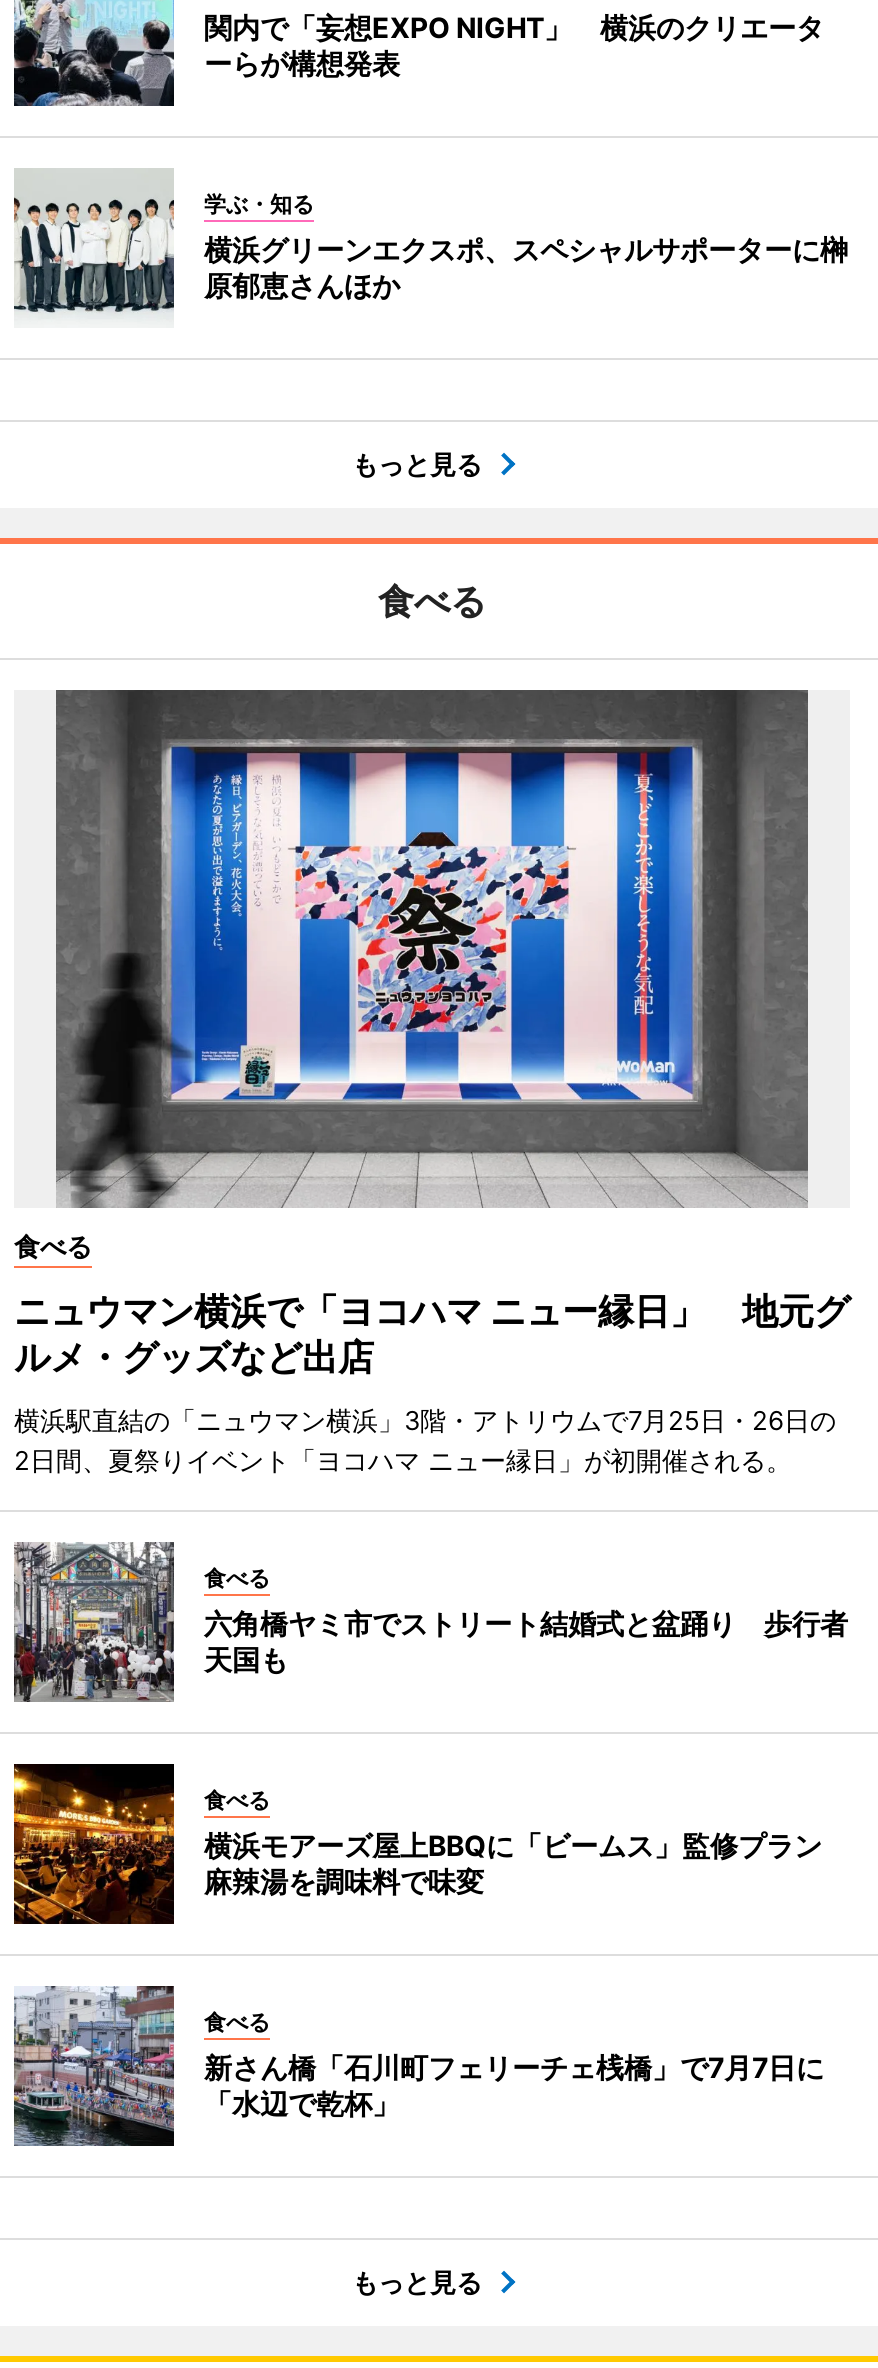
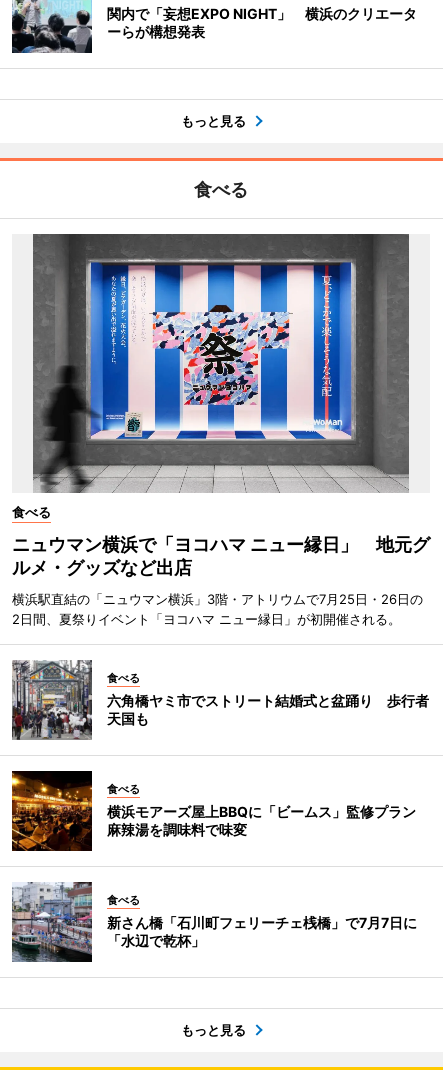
[12,168,848,322] [image] | 学ぶ・知る | 横浜グリーンエクスポ、スペシャルサポーターに榊 | 原郁恵さんほか -> none

